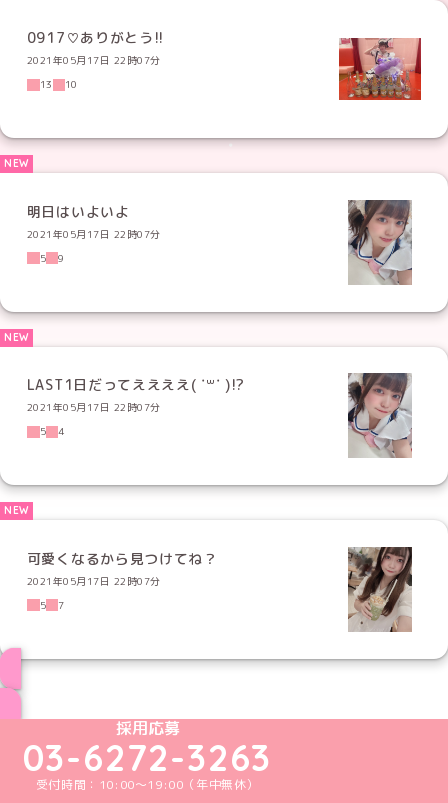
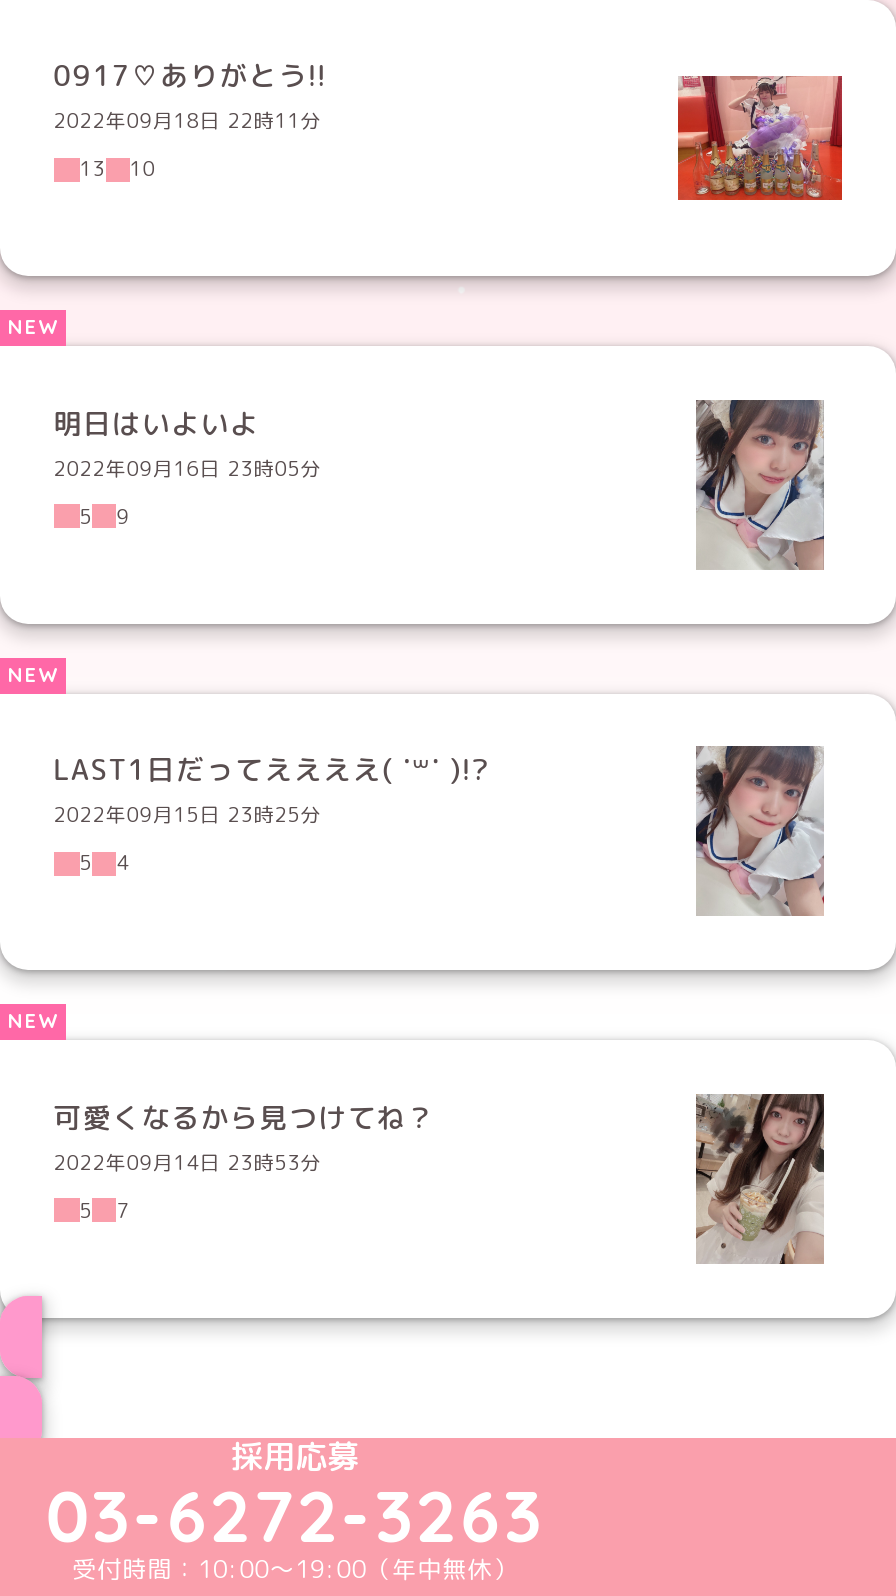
[27,53,161,67] 2021年05月17日 22時07分 -> [53,107,321,135] 2022年09月18日 22時11分
[27,227,161,241] 2021年05月17日 22時07分 -> [53,454,321,482] 2022年09月16日 23時05分
[27,400,161,414] 2021年05月17日 22時07分 -> [53,801,321,829] 2022年09月15日 23時25分
[27,574,161,588] 2021年05月17日 22時07分 -> [53,1148,321,1176] 2022年09月14日 23時53分

